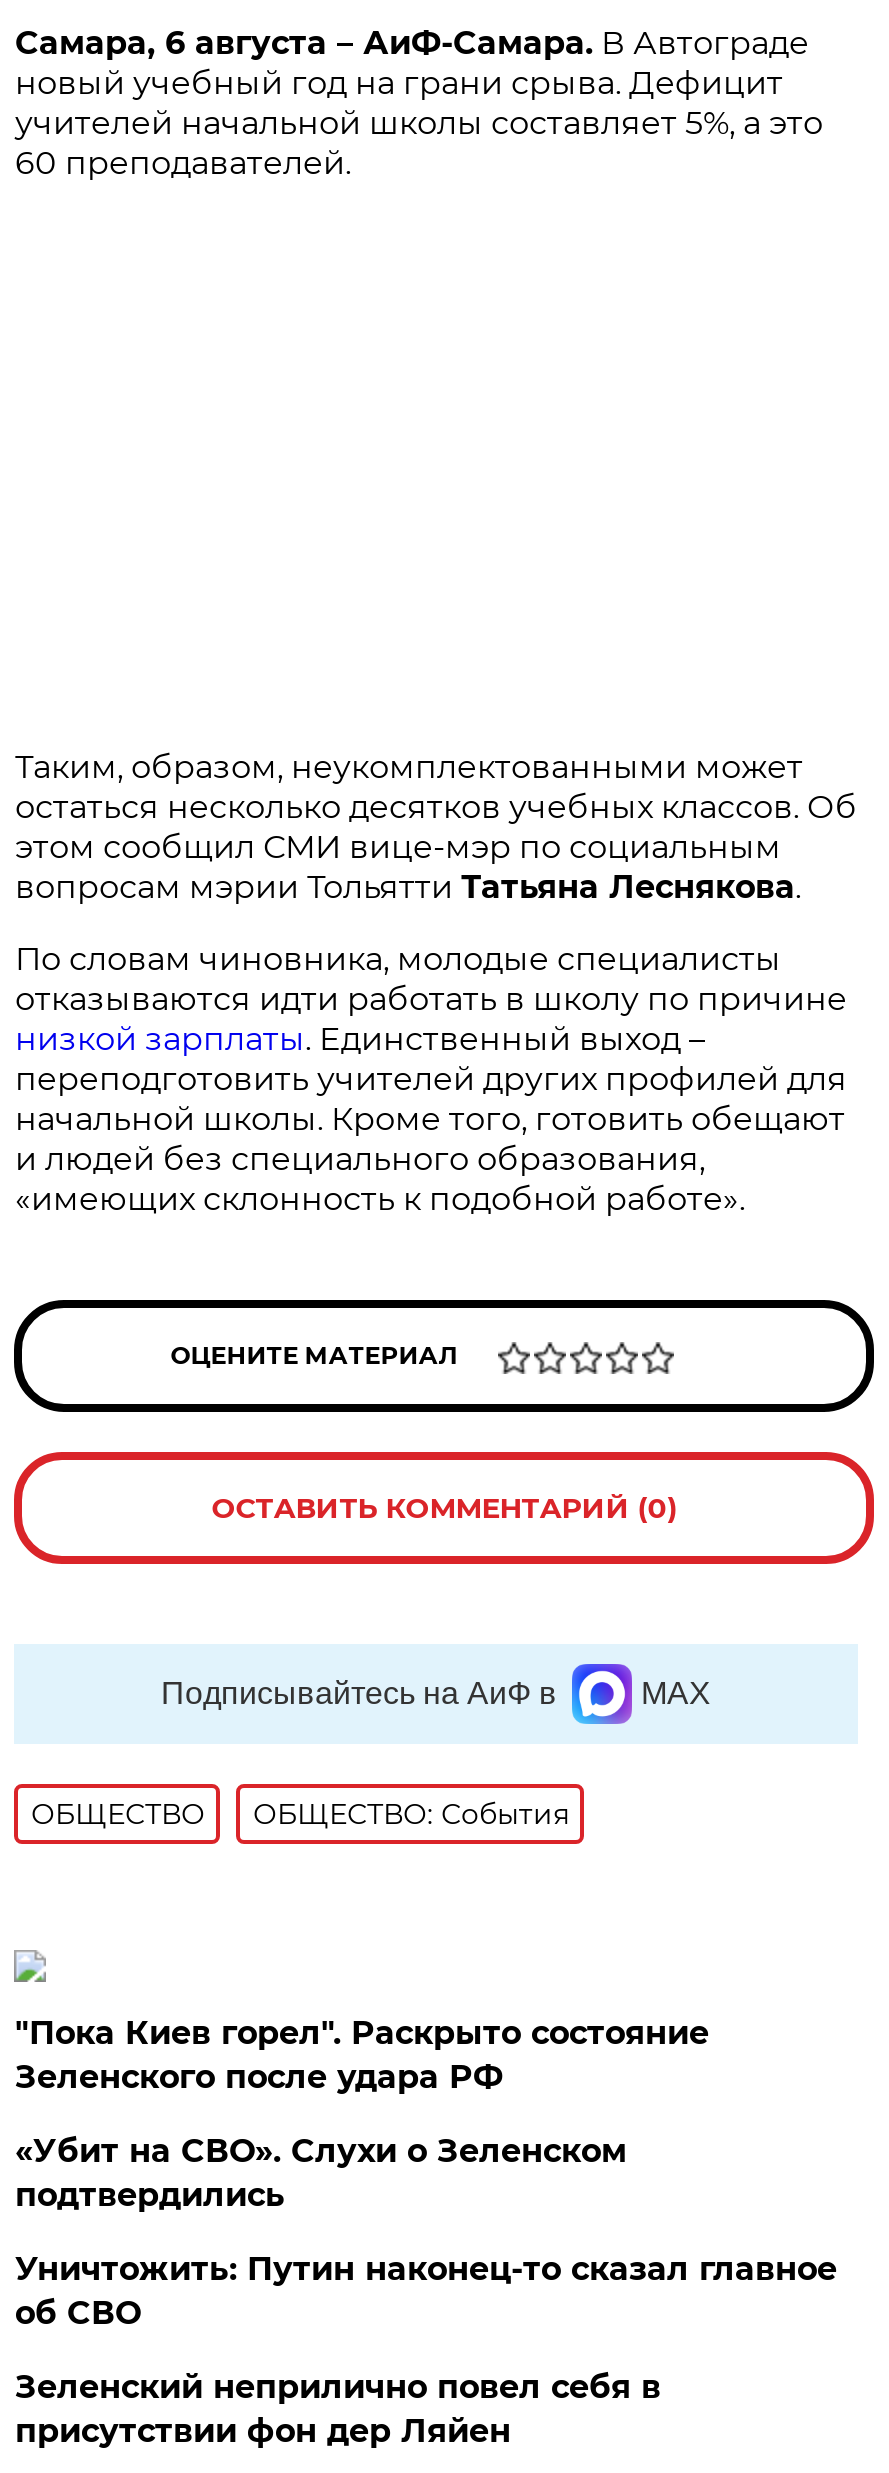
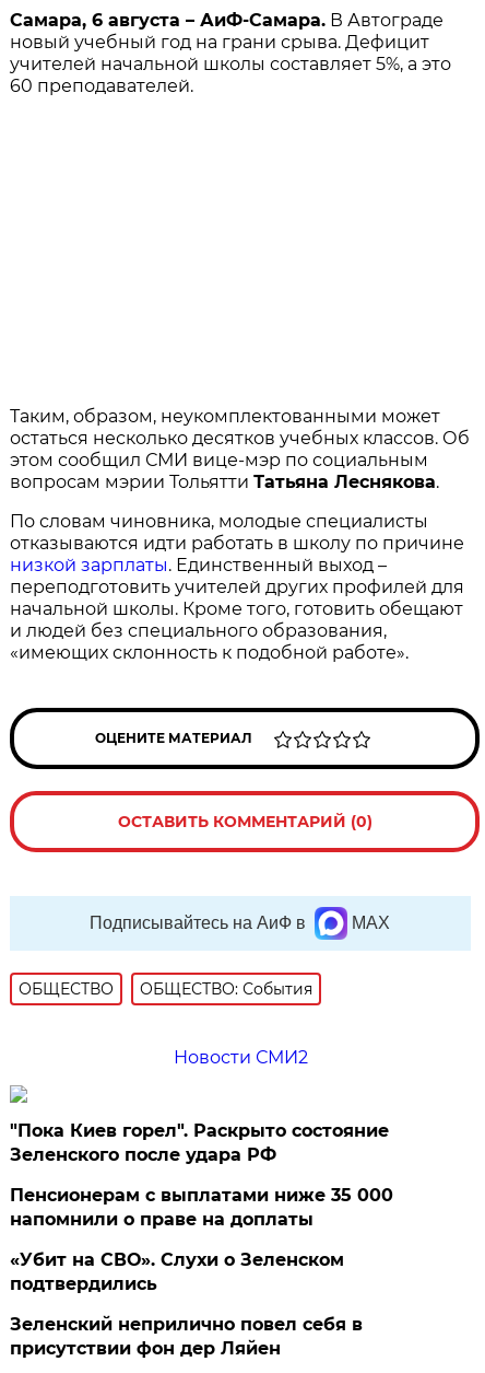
none -> [173,1047,308,1068] Новости СМИ2
none -> [10,1185,394,1230] Пенсионерам с выплатами ниже 35 000 | напомнили о праве на доплаты
moved [15,2132,627,2214] -> [10,1249,345,1294]: «Убит на СВО». Слухи о Зеленском | подтвердились
[15,2250,837,2332] Уничтожить: Путин наконец-то сказал главное | об СВО -> none

